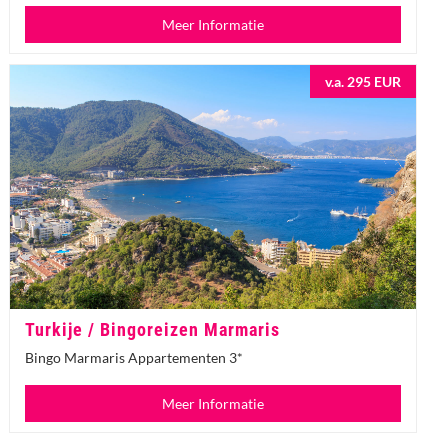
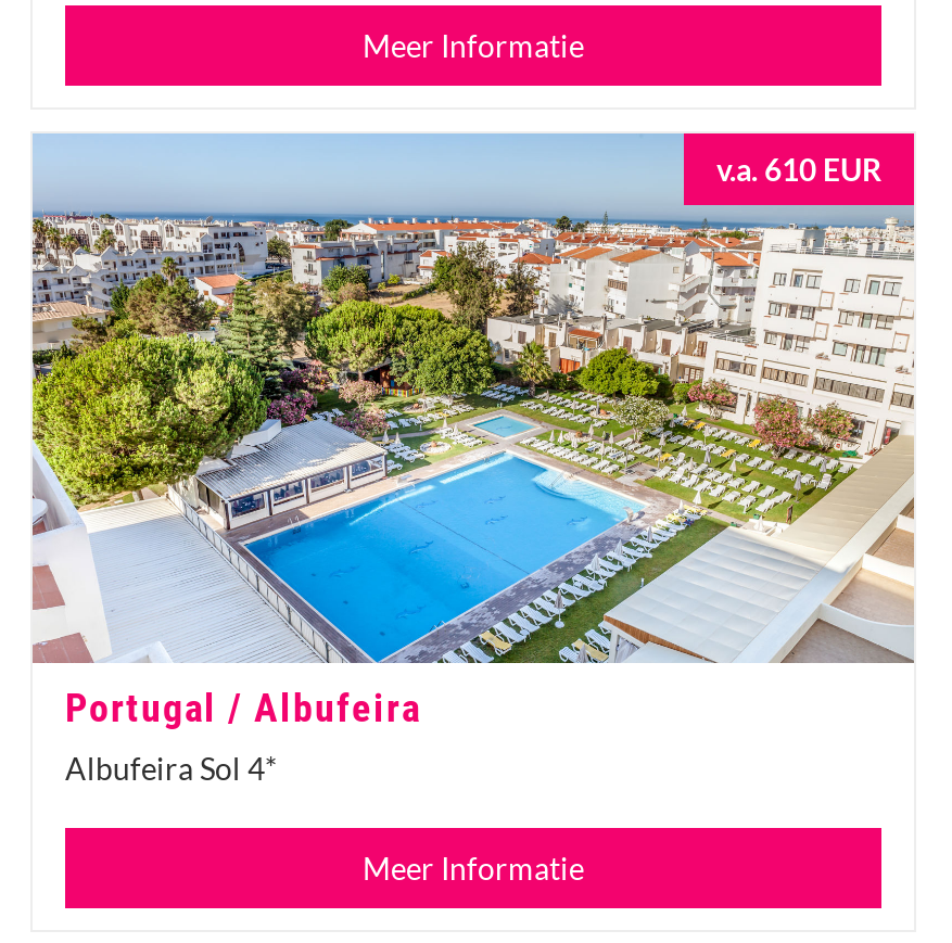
[9,66,417,310] [image] | v.a. 295 EUR -> [30,133,916,665] [image] | v.a. 610 EUR
[25,319,280,366] Turkije / Bingoreizen Marmaris | Bingo Marmaris Appartementen 3* -> [65,684,421,786] Portugal / Albufeira | Albufeira Sol 4*

